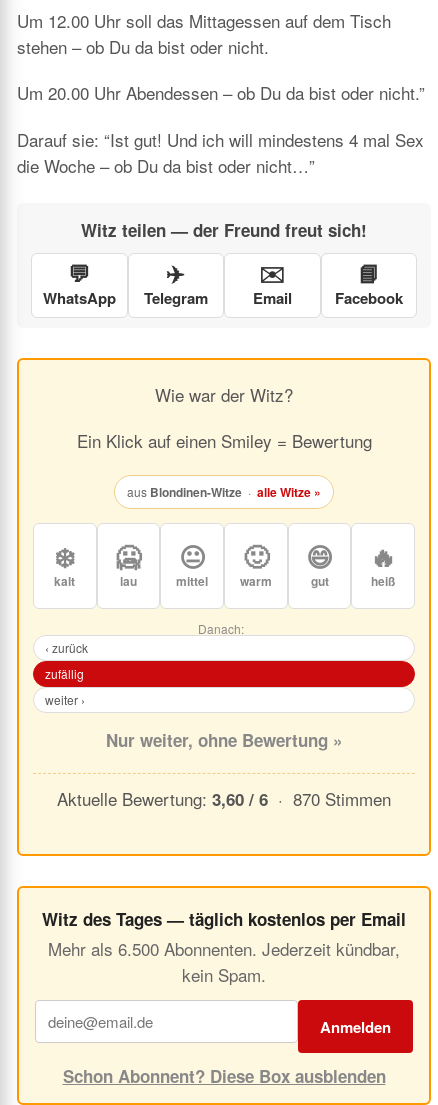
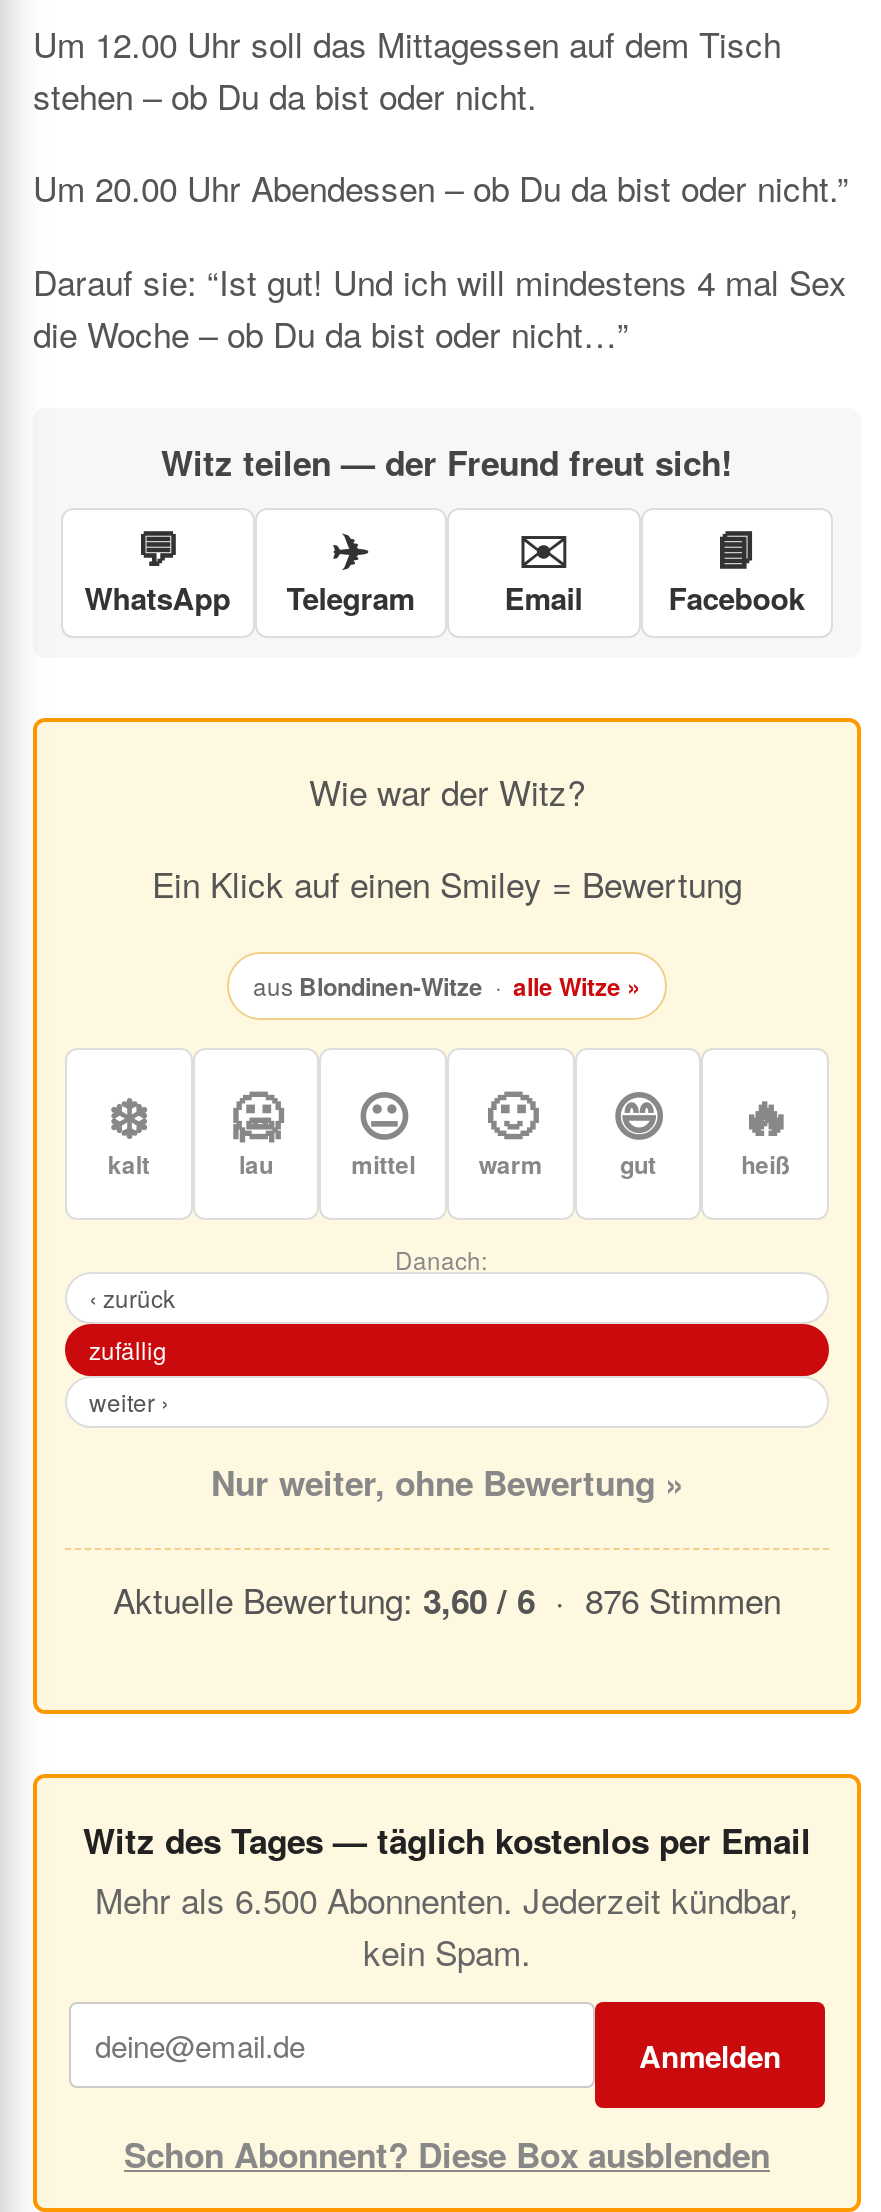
[57,786,391,811] Aktuelle Bewertung: 3,60 / 6 · 870 Stimmen -> [113,1574,781,1624] Aktuelle Bewertung: 3,60 / 6 · 876 Stimmen

